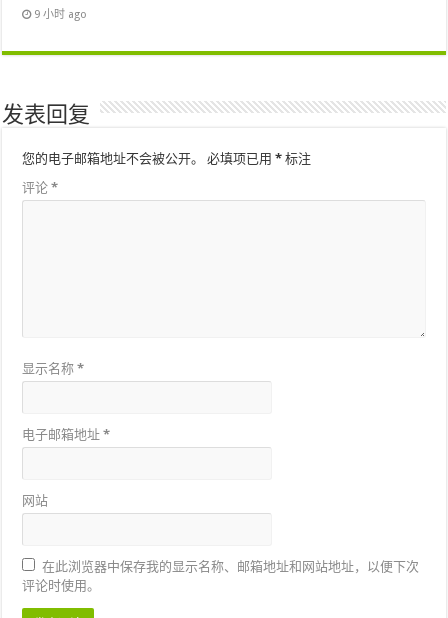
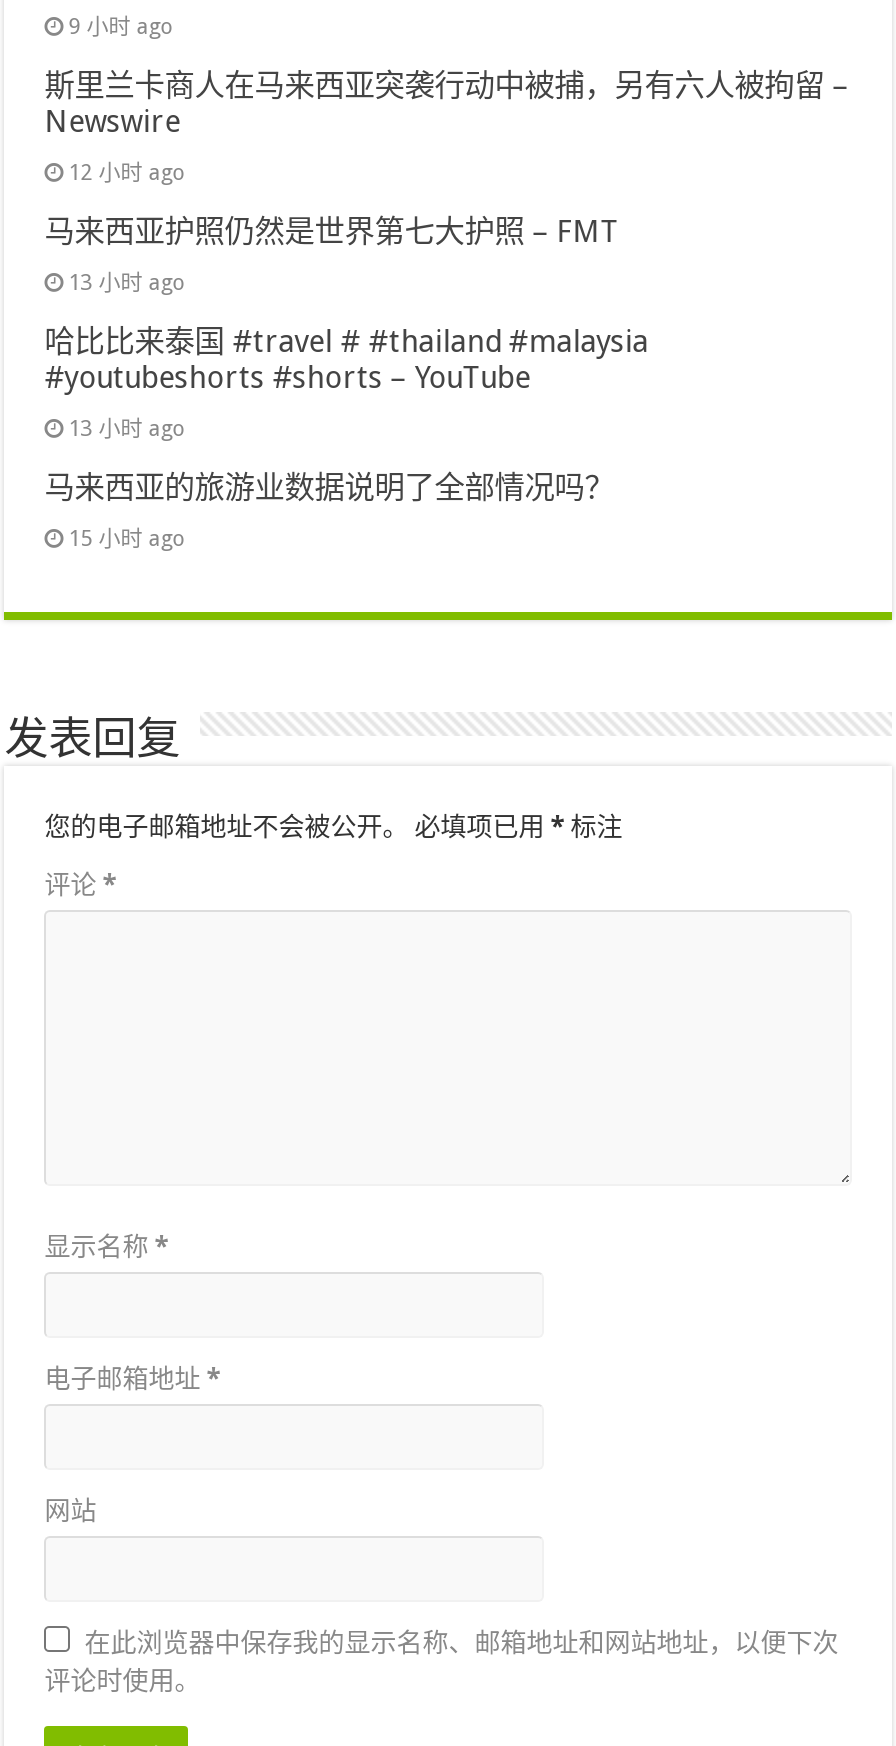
none -> [44,68,848,552] 斯里兰卡商人在马来西亚突袭行动中被捕，另有六人被拘留 – | Newswire | 12 小时 ago | 马来西亚护照仍然是世界第七大护照 – FMT | 13 小时 ago | 哈比比来泰国 #travel # #thailand #malaysia | #youtubeshorts #shorts – YouTube | 13 小时 ago | 马来西亚的旅游业数据说明了全部情况吗？ | 15 小时 ago

